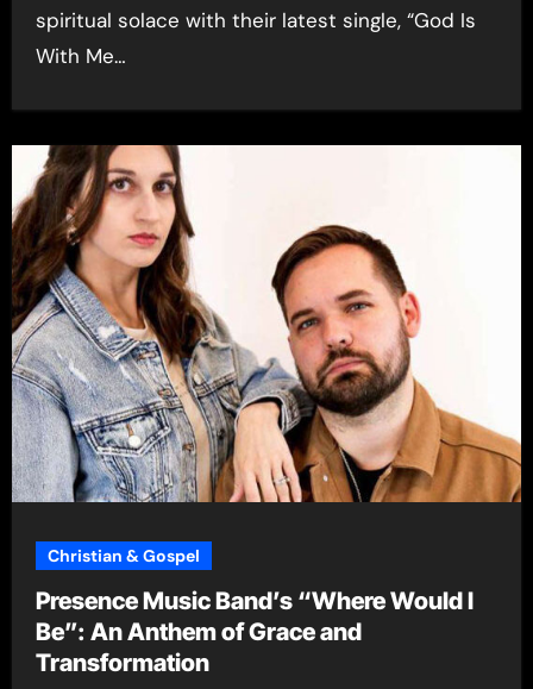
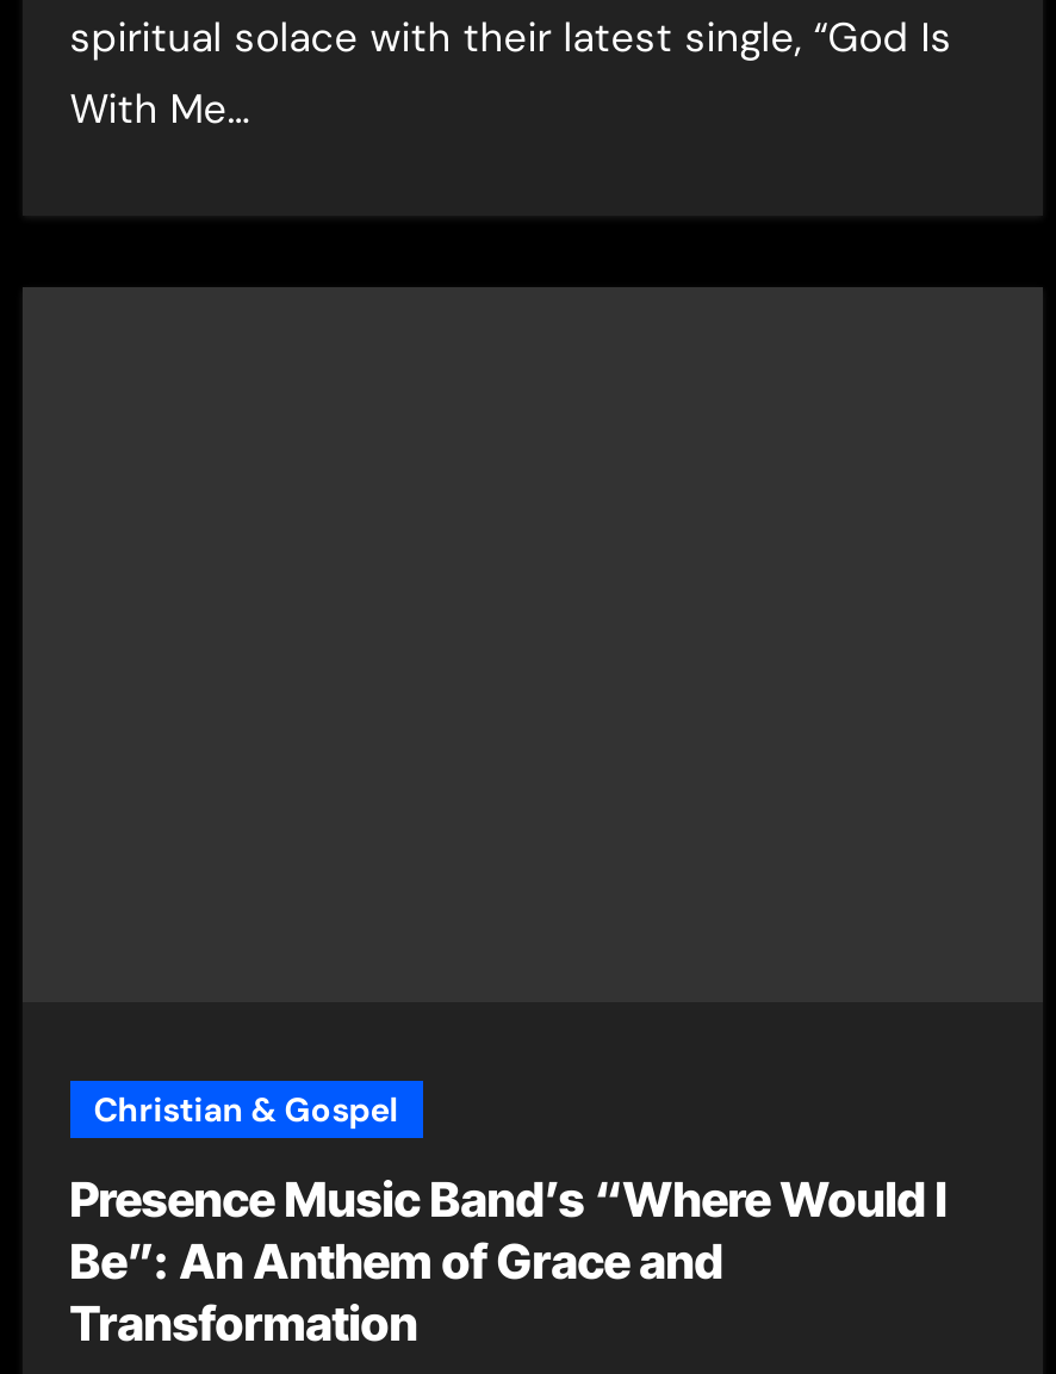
[11,144,522,503] [image] -> none

